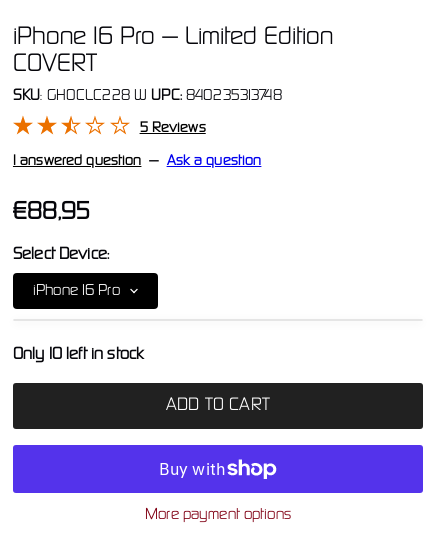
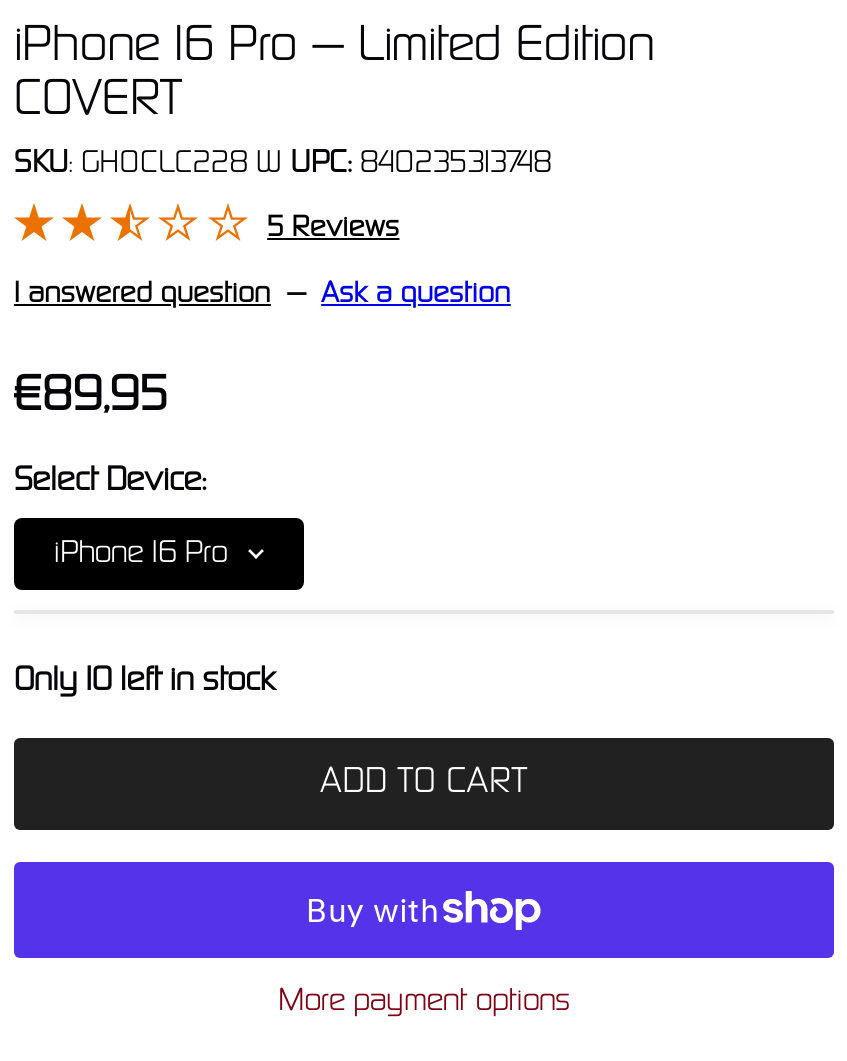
[13,202,89,224] €88,95 -> [14,376,167,420] €89,95

